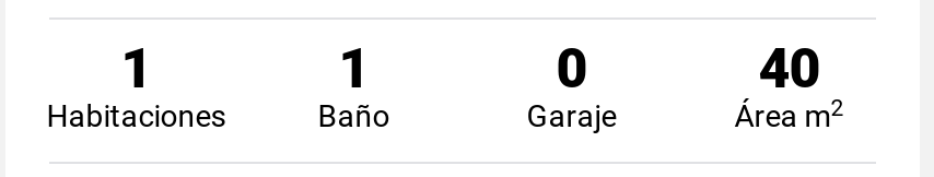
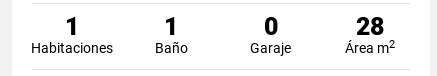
[758,37,820,100] 40 -> [356,12,384,41] 28

